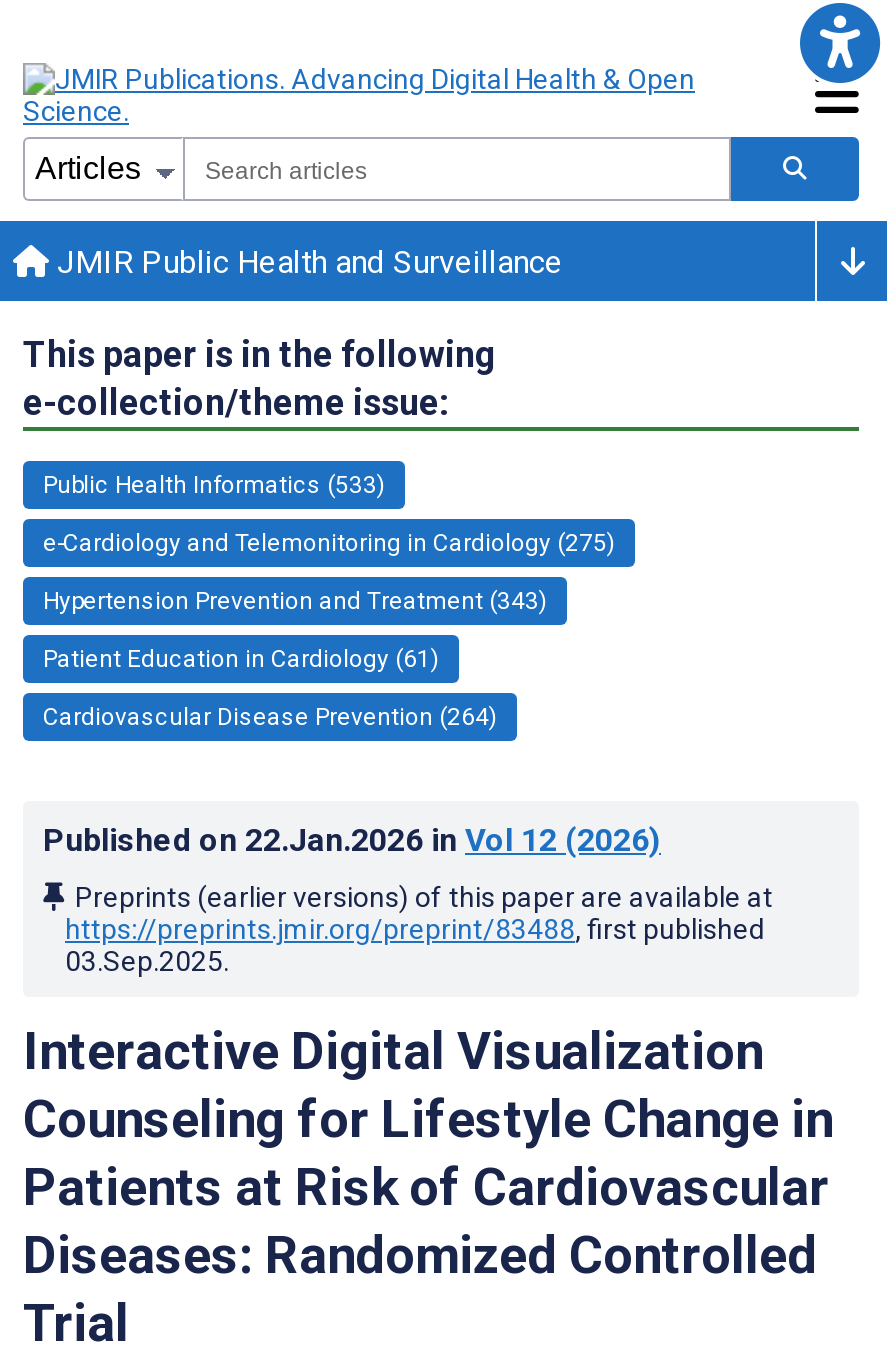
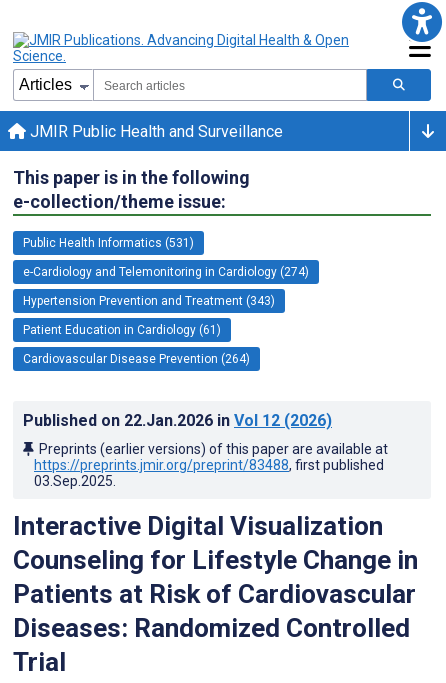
[43,471,385,499] Public Health Informatics (533) -> [23,236,194,250] Public Health Informatics (531)
[43,529,615,557] e-Cardiology and Telemonitoring in Cardiology (275) -> [23,265,309,279] e-Cardiology and Telemonitoring in Cardiology (274)

